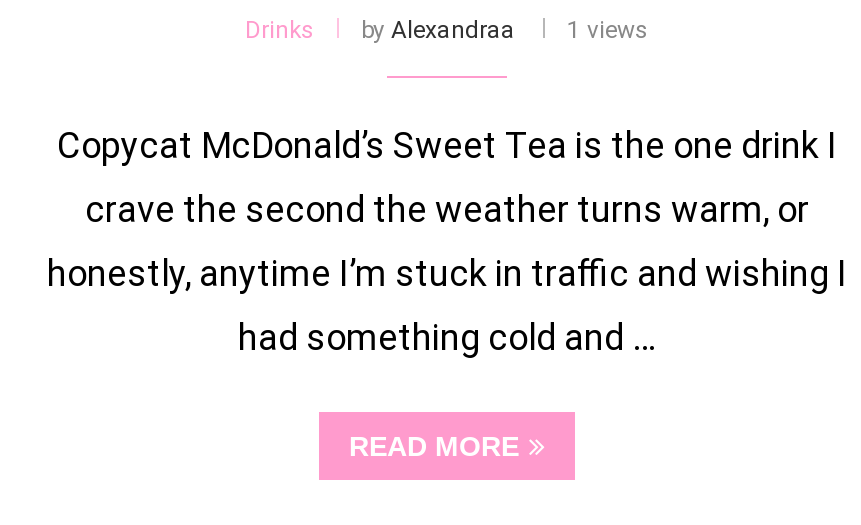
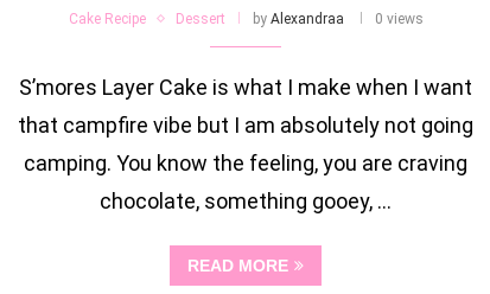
[245,16,315,44] Drinks -> [68,11,225,27] Cake Recipe | Dessert
[567,16,649,44] 1 views -> [374,11,423,27] 0 views
[57,124,837,166] Copycat McDonald’s Sweet Tea is the one drink I -> [19,75,472,99] S’mores Layer Cake is what I make when I want
[85,188,809,230] crave the second the weather turns warm, or -> [18,113,473,137] that campfire vibe but I am absolutely not going
[47,252,847,294] honestly, anytime I’m stuck in traffic and wishing I -> [24,150,467,175] camping. You know the feeling, you are craving
[238,316,656,358] had something cold and … -> [100,188,392,213] chocolate, something gooey, …

